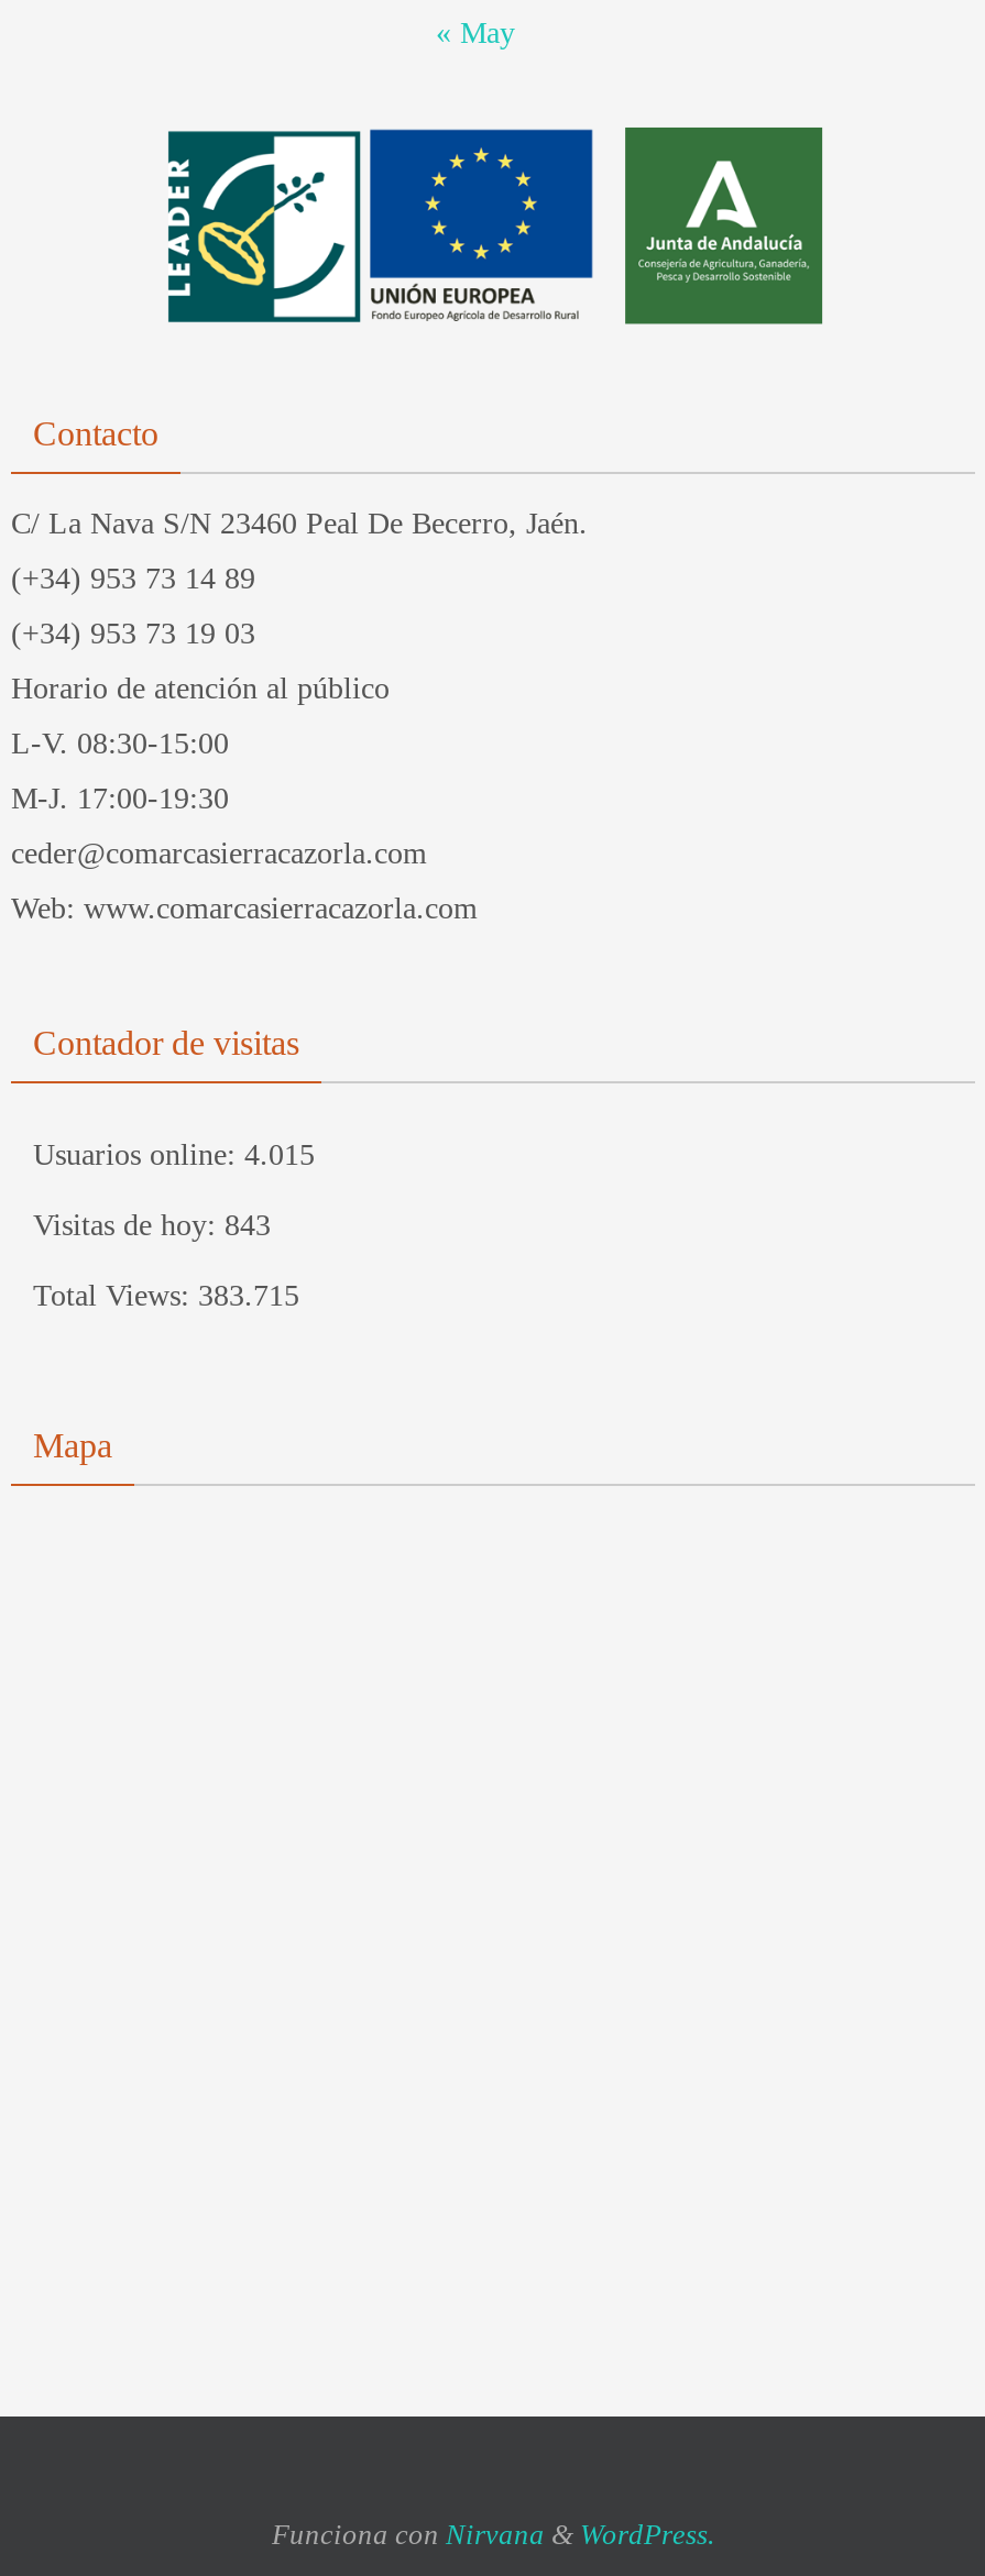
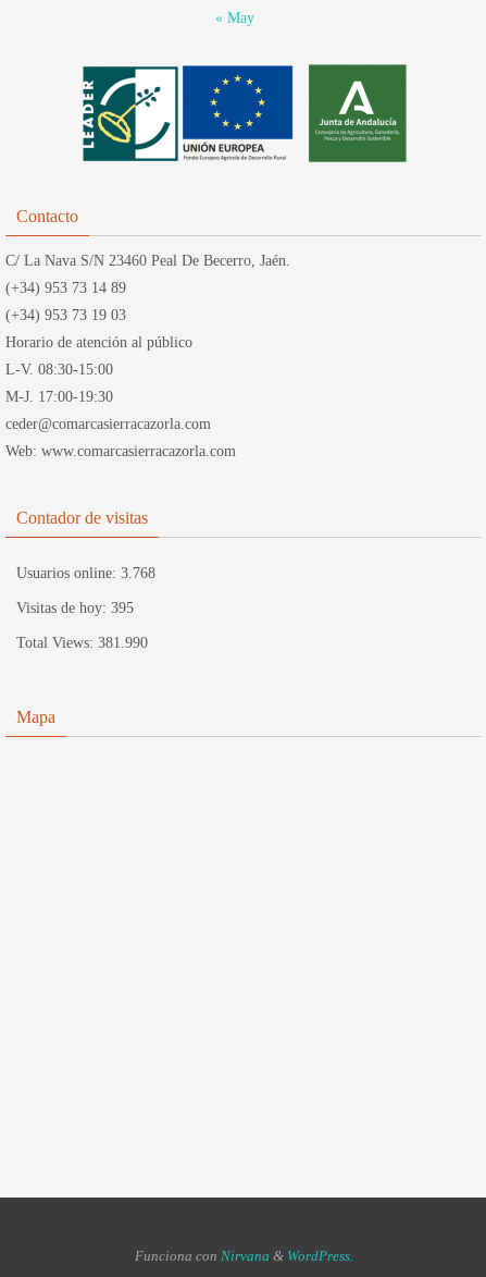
[33,1138,315,1171] Usuarios online: 4.015 -> [16,565,155,582] Usuarios online: 3.768
[33,1209,271,1242] Visitas de hoy: 843 -> [16,600,134,617] Visitas de hoy: 395
[33,1279,299,1312] Total Views: 383.715 -> [16,635,148,651] Total Views: 381.990

